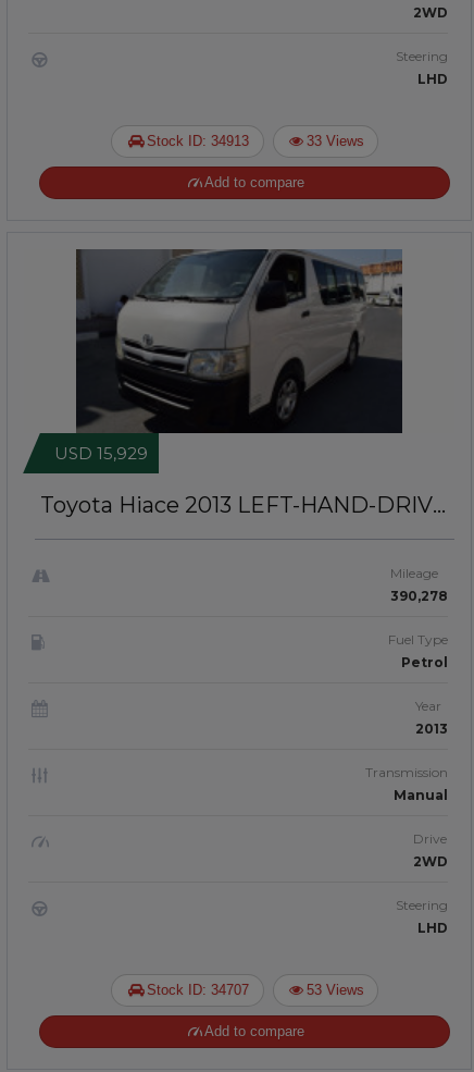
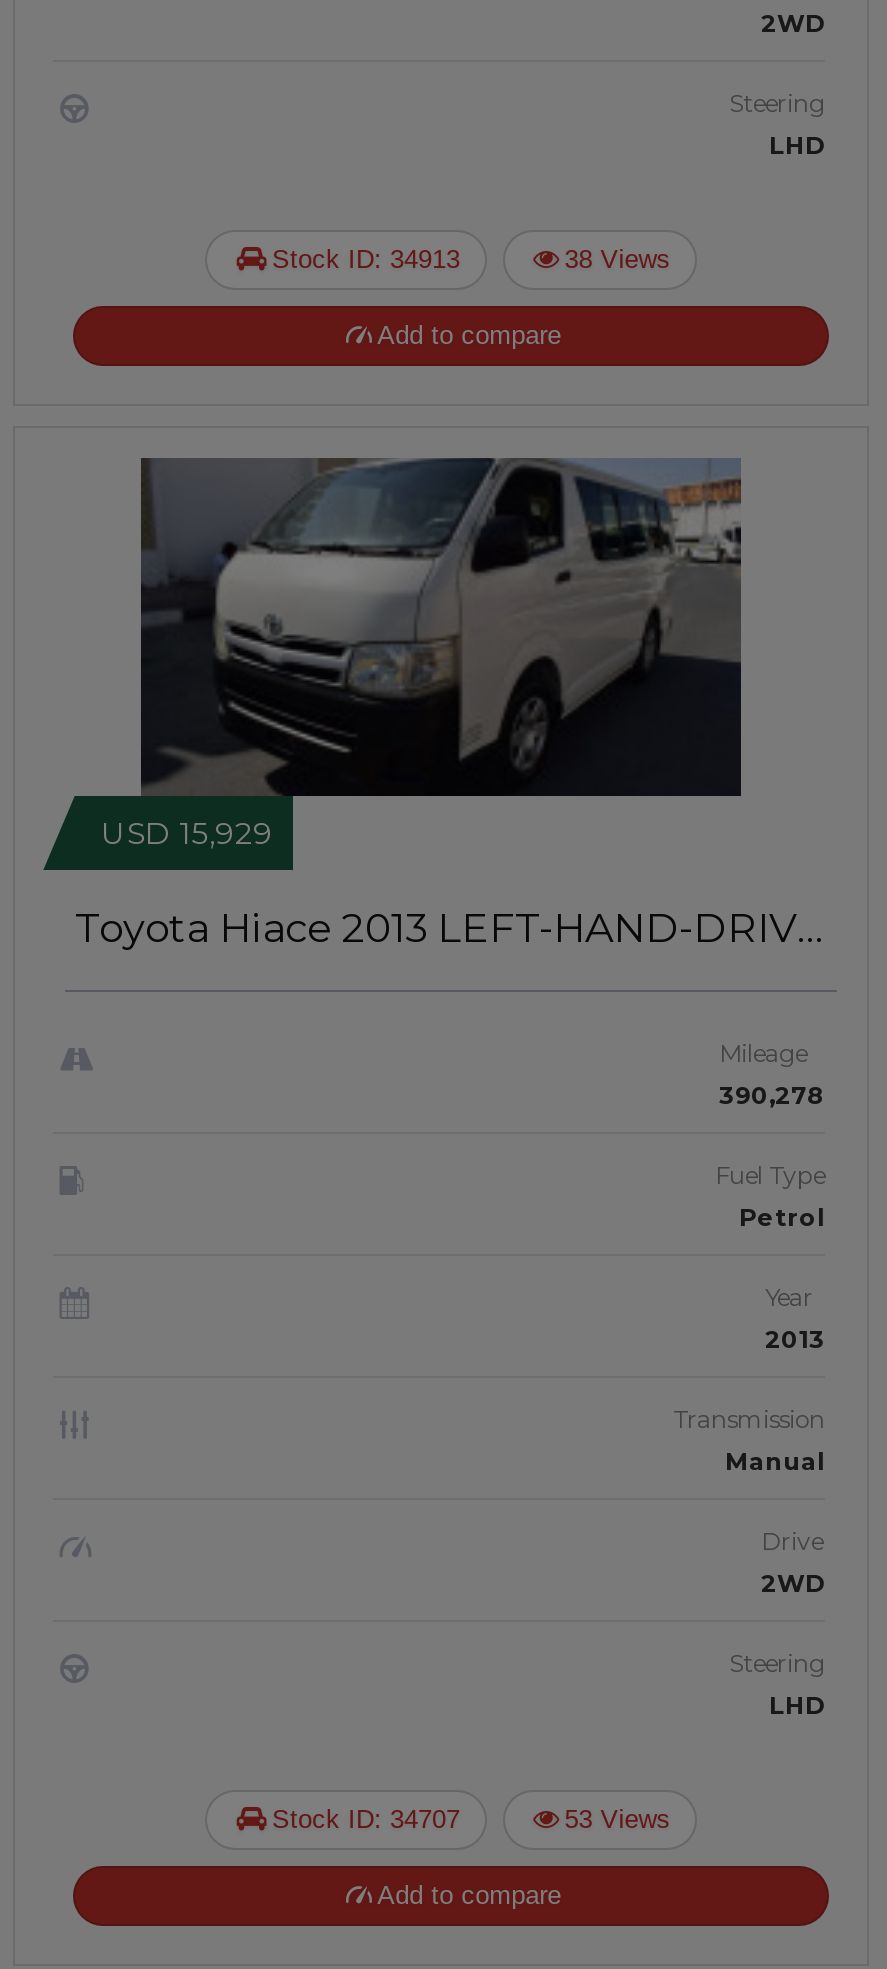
[306,133,364,149] 33 Views -> [564,244,670,274] 38 Views

